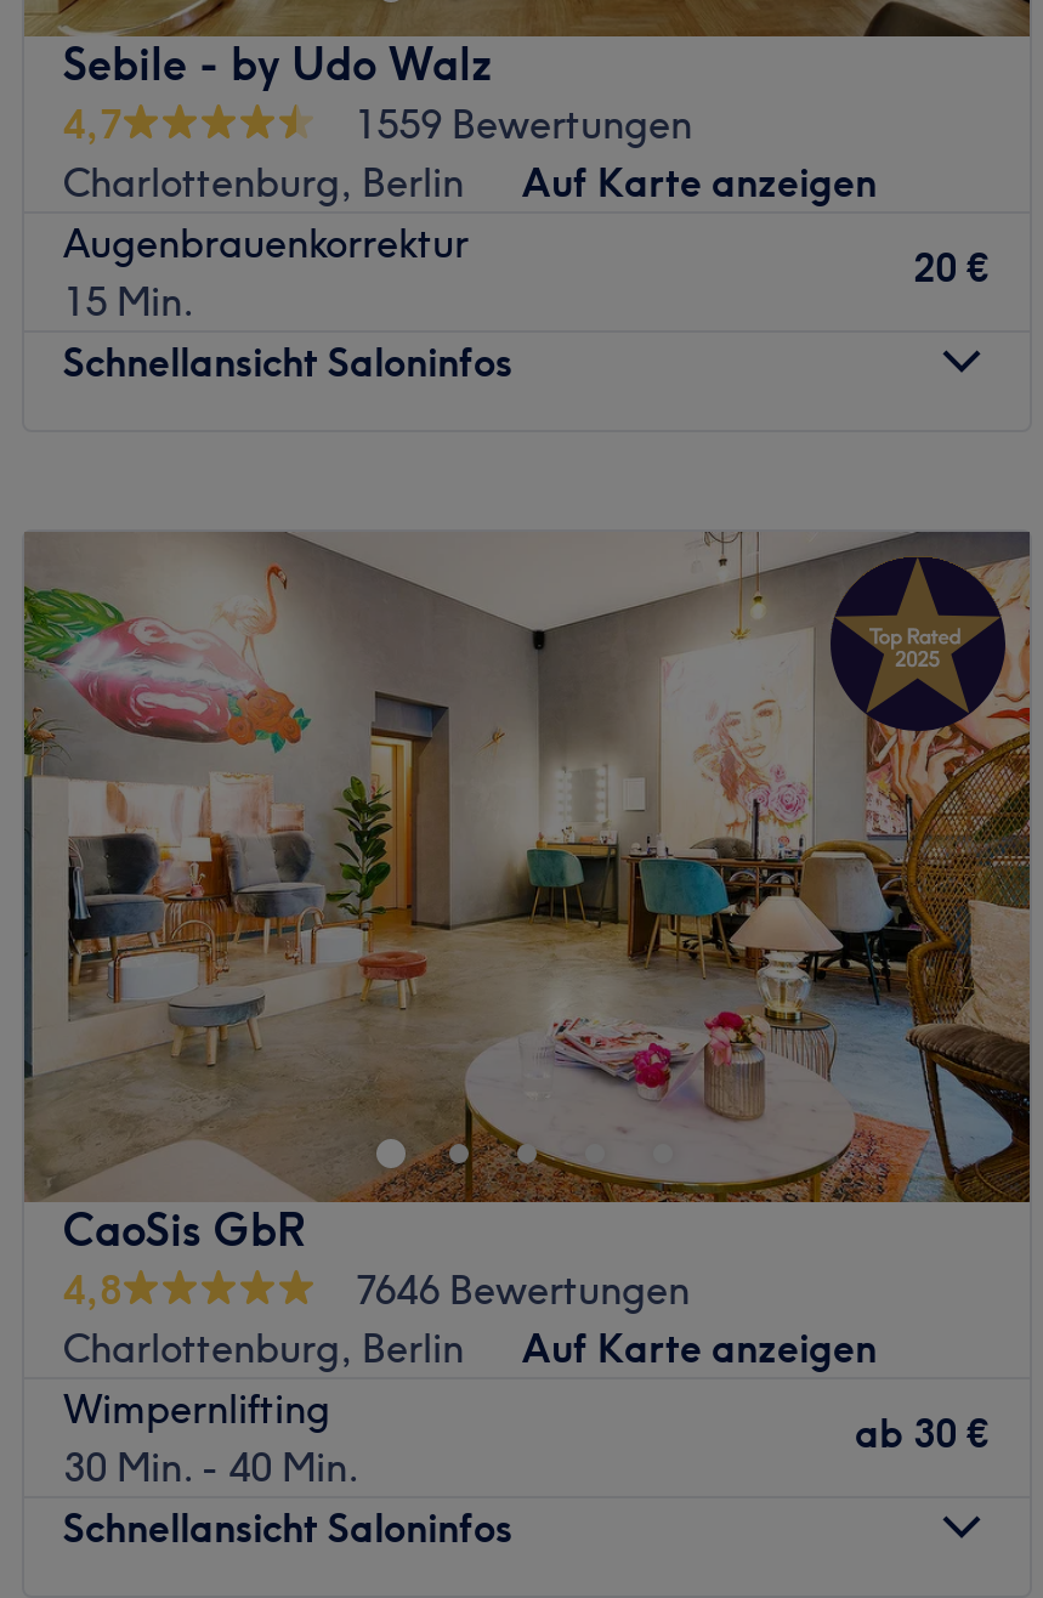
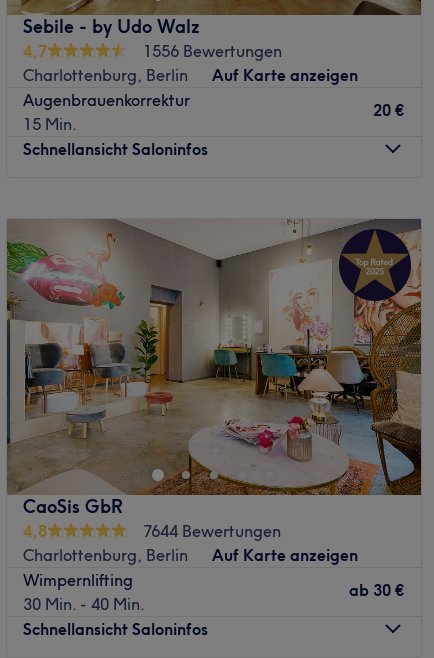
[355,99,692,148] 1559 Bewertungen -> [143,41,282,61] 1556 Bewertungen
[355,1265,690,1313] 7646 Bewertungen -> [143,521,281,541] 7644 Bewertungen

